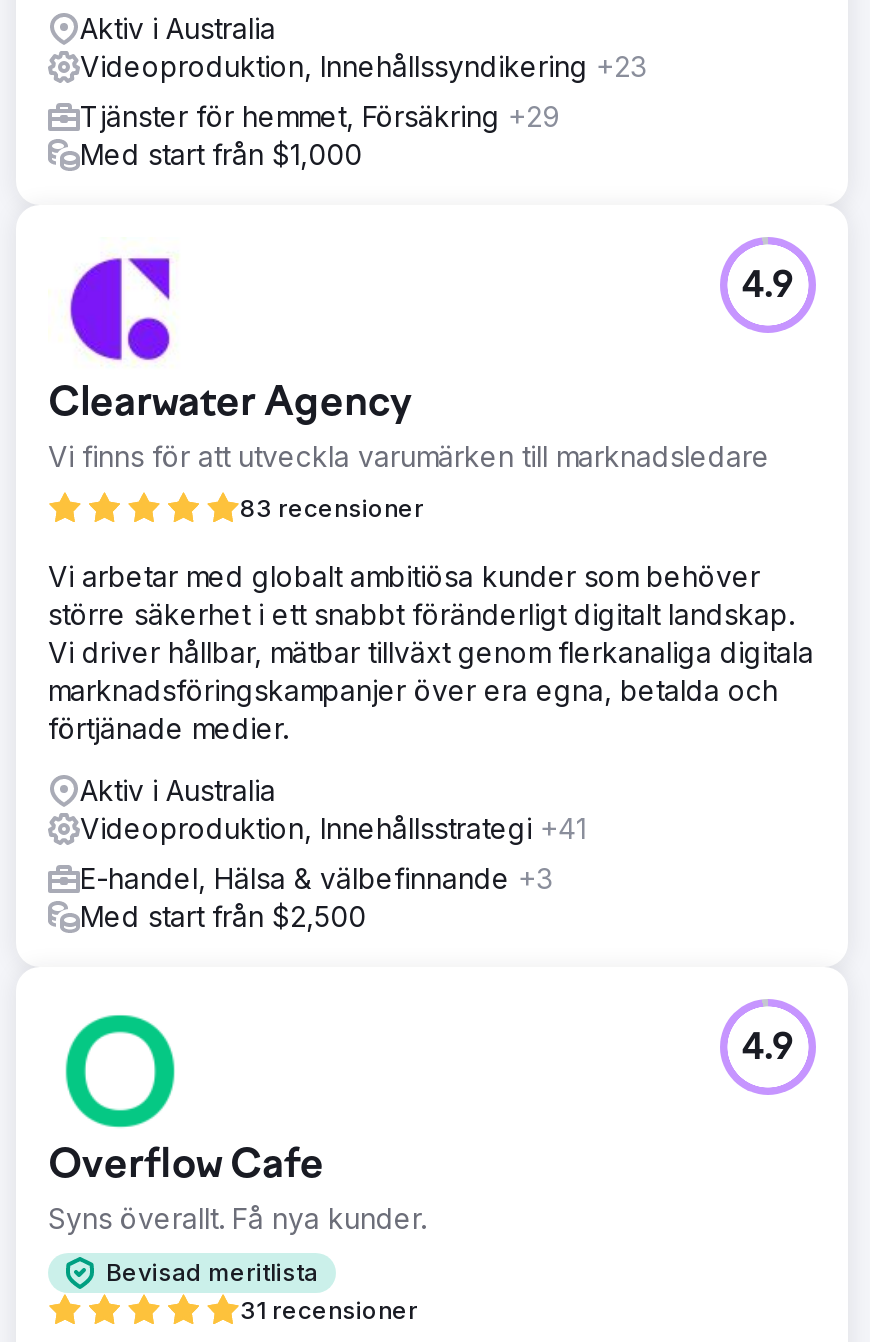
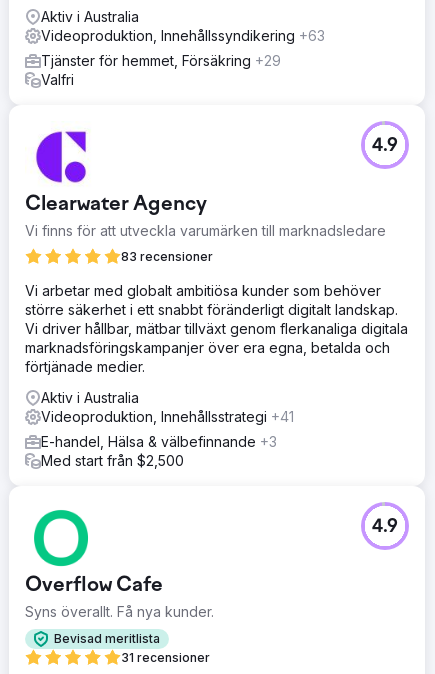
[80,48,646,82] Videoproduktion, Innehållssyndikering +23 -> [41,27,325,44] Videoproduktion, Innehållssyndikering +63
[80,136,362,170] Med start från $1,000 -> [41,71,74,88] Valfri

